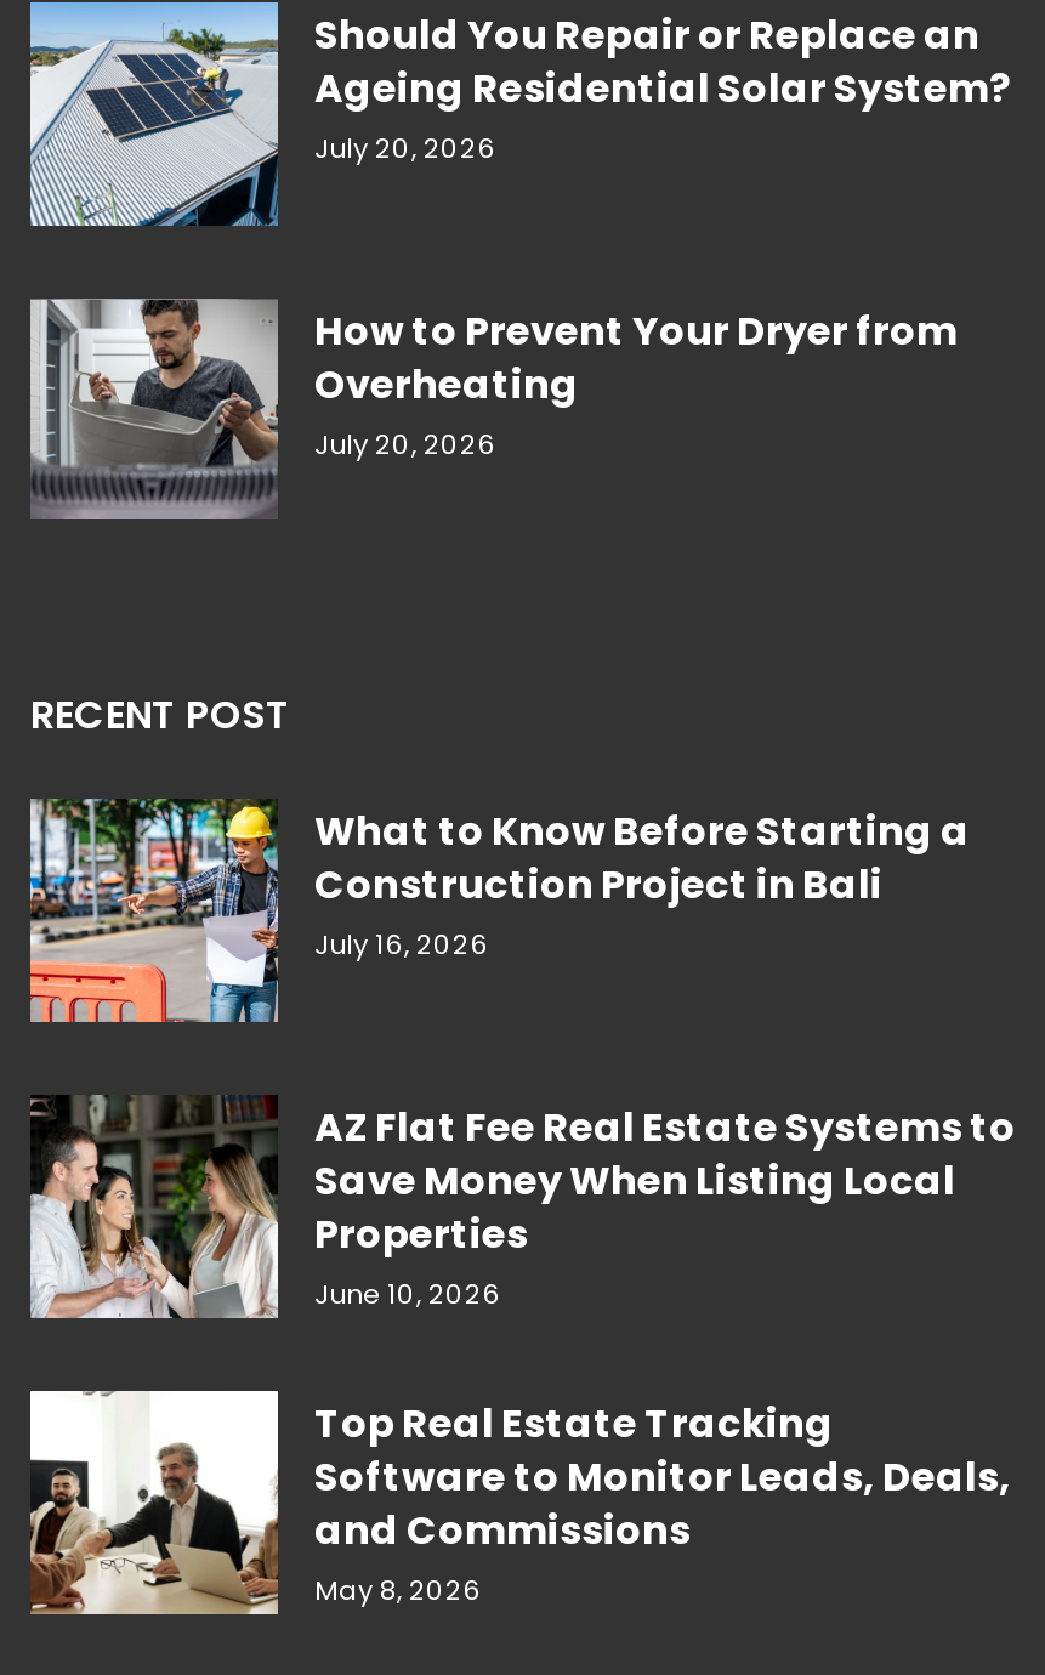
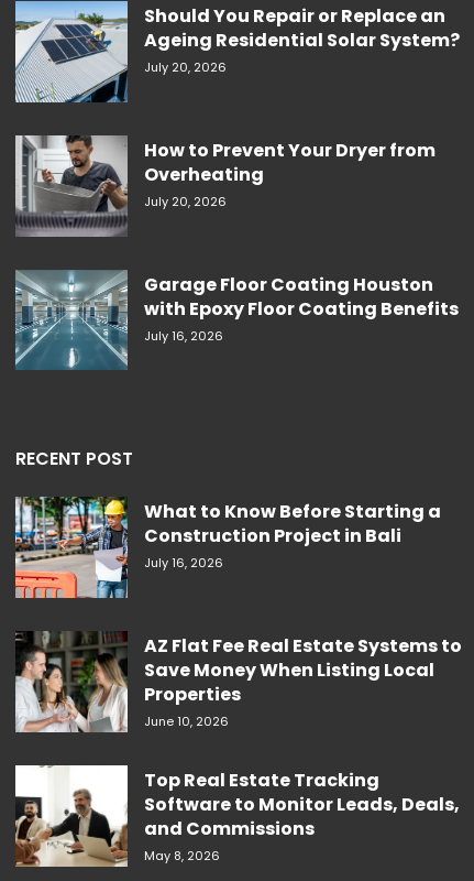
none -> [14,270,459,370] [image] | Garage Floor Coating Houston | with Epoxy Floor Coating Benefits | July 16, 2026

